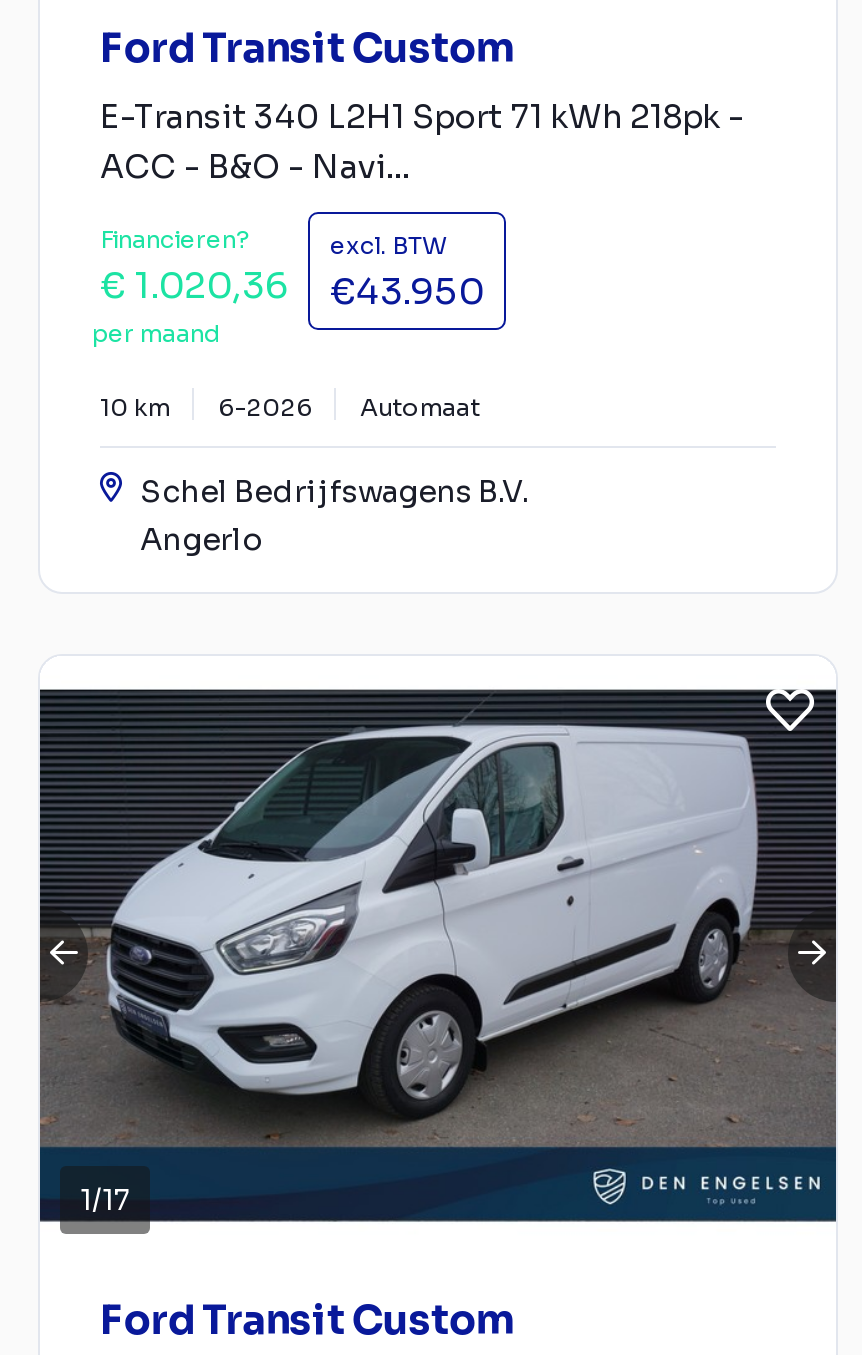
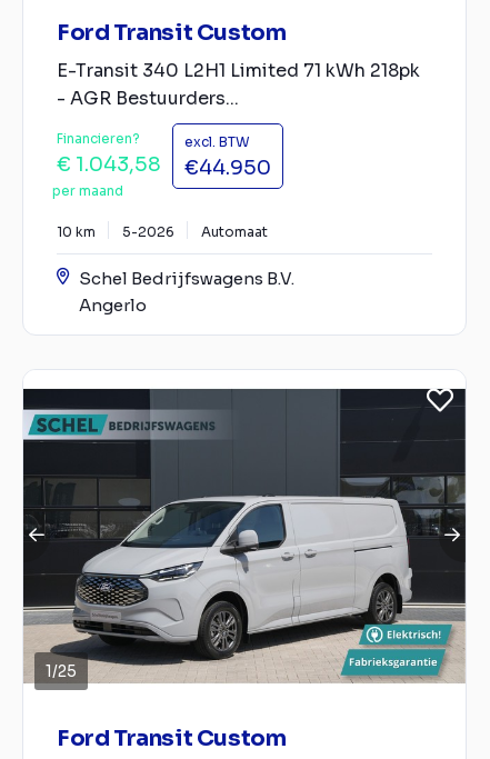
[100,96,744,188] E-Transit 340 L2H1 Sport 71 kWh 218pk - | ACC - B&O - Navi... -> [57,58,420,109] E-Transit 340 L2H1 Limited 71 kWh 218pk | - AGR Bestuurders...
[100,264,288,308] € 1.020,36 -> [57,152,161,176] € 1.043,58
[330,270,484,314] €43.950 -> [184,155,271,179] €44.950
[100,392,480,422] 10 km 6-2026 Automaat -> [57,223,268,239] 10 km 5-2026 Automaat
[38,687,838,1223] [image] | 1/17 -> [23,388,466,683] [image] | 1/25

